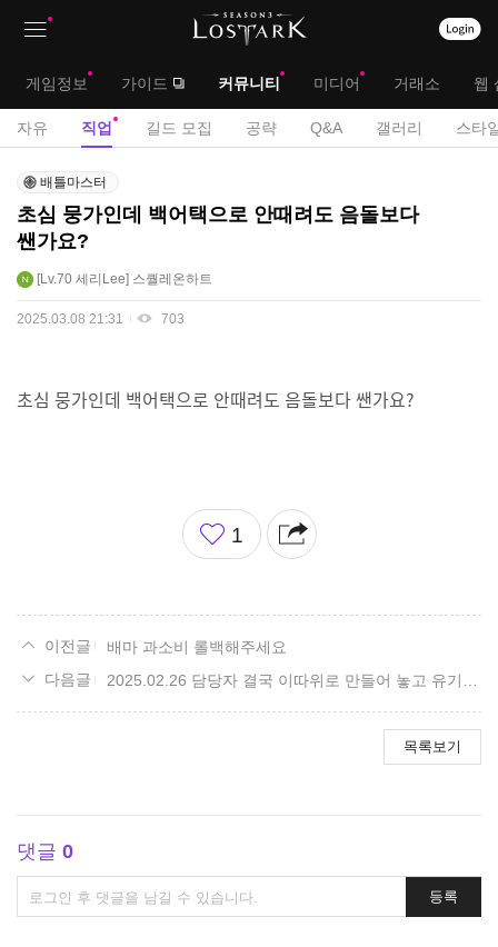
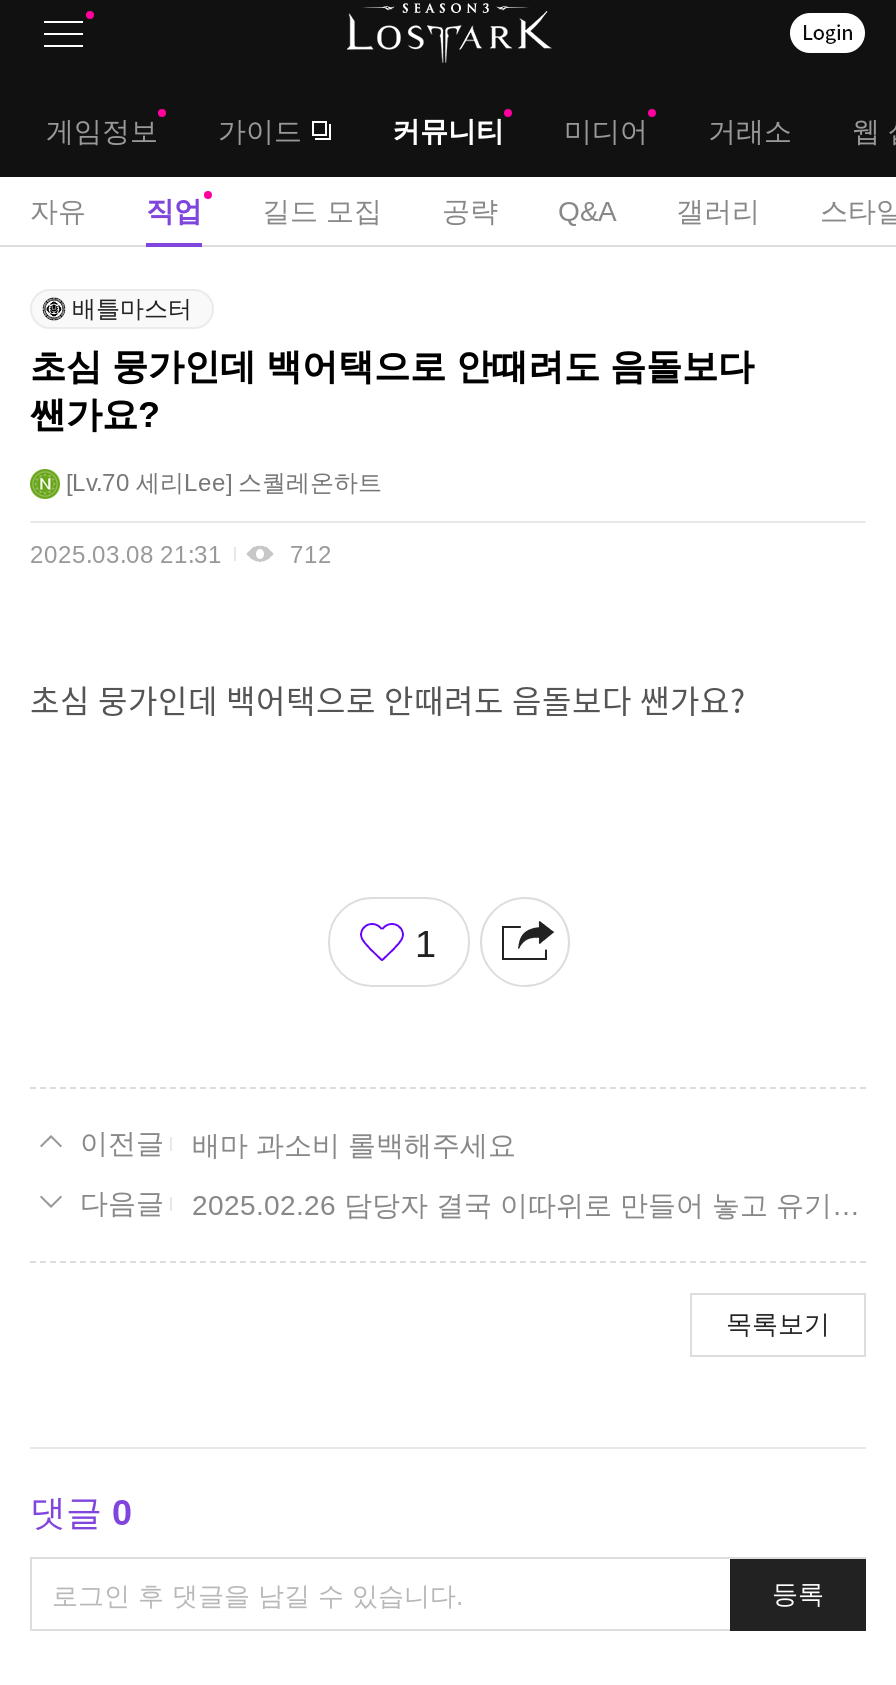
[158,311,185,327] 703 -> [284,541,332,569] 712

